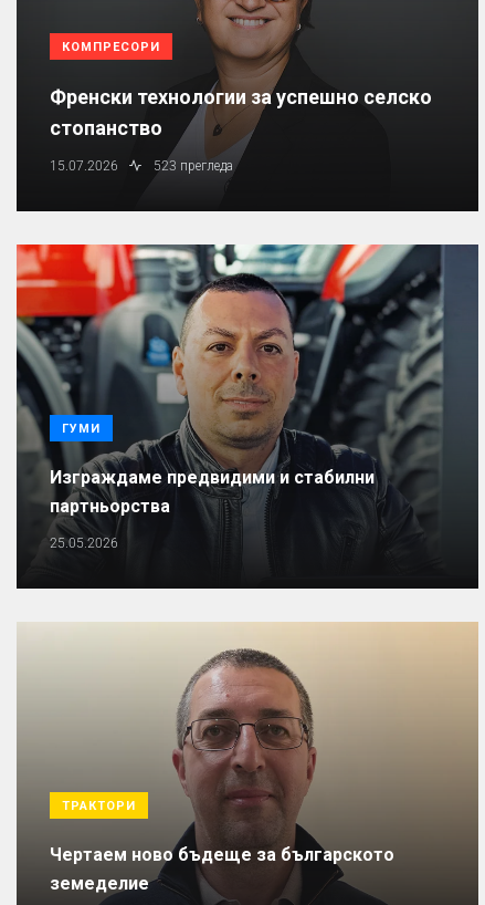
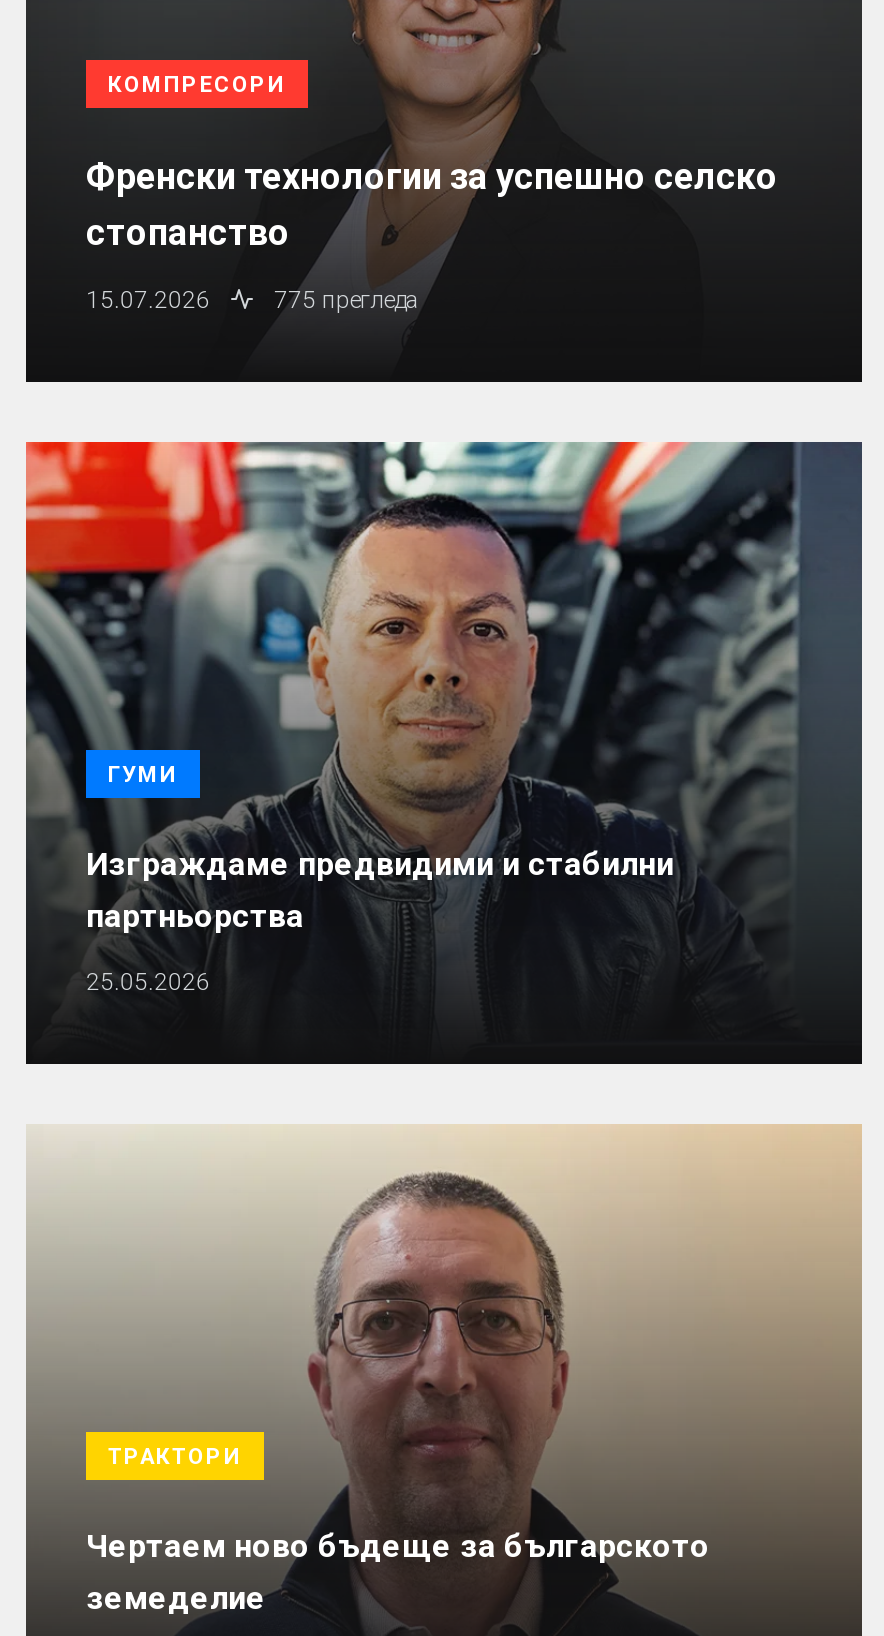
[154,159,233,174] 523 прегледа -> [274,287,418,315] 775 прегледа

